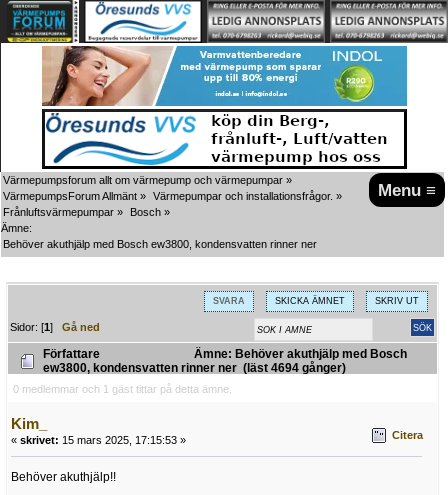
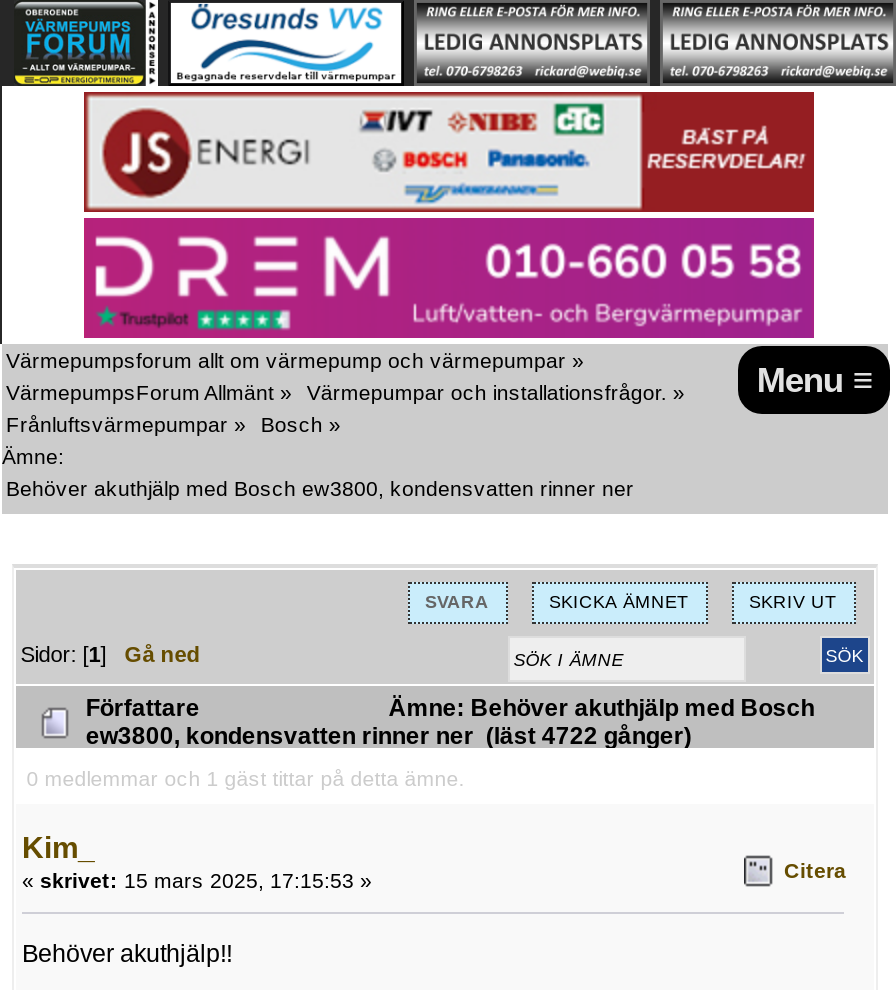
[41,45,408,170] [image] -> [82,90,816,340] [image]
[43,361,346,375] ew3800, kondensvatten rinner ner (läst 4694 gånger) -> [86,722,692,750] ew3800, kondensvatten rinner ner (läst 4722 gånger)

